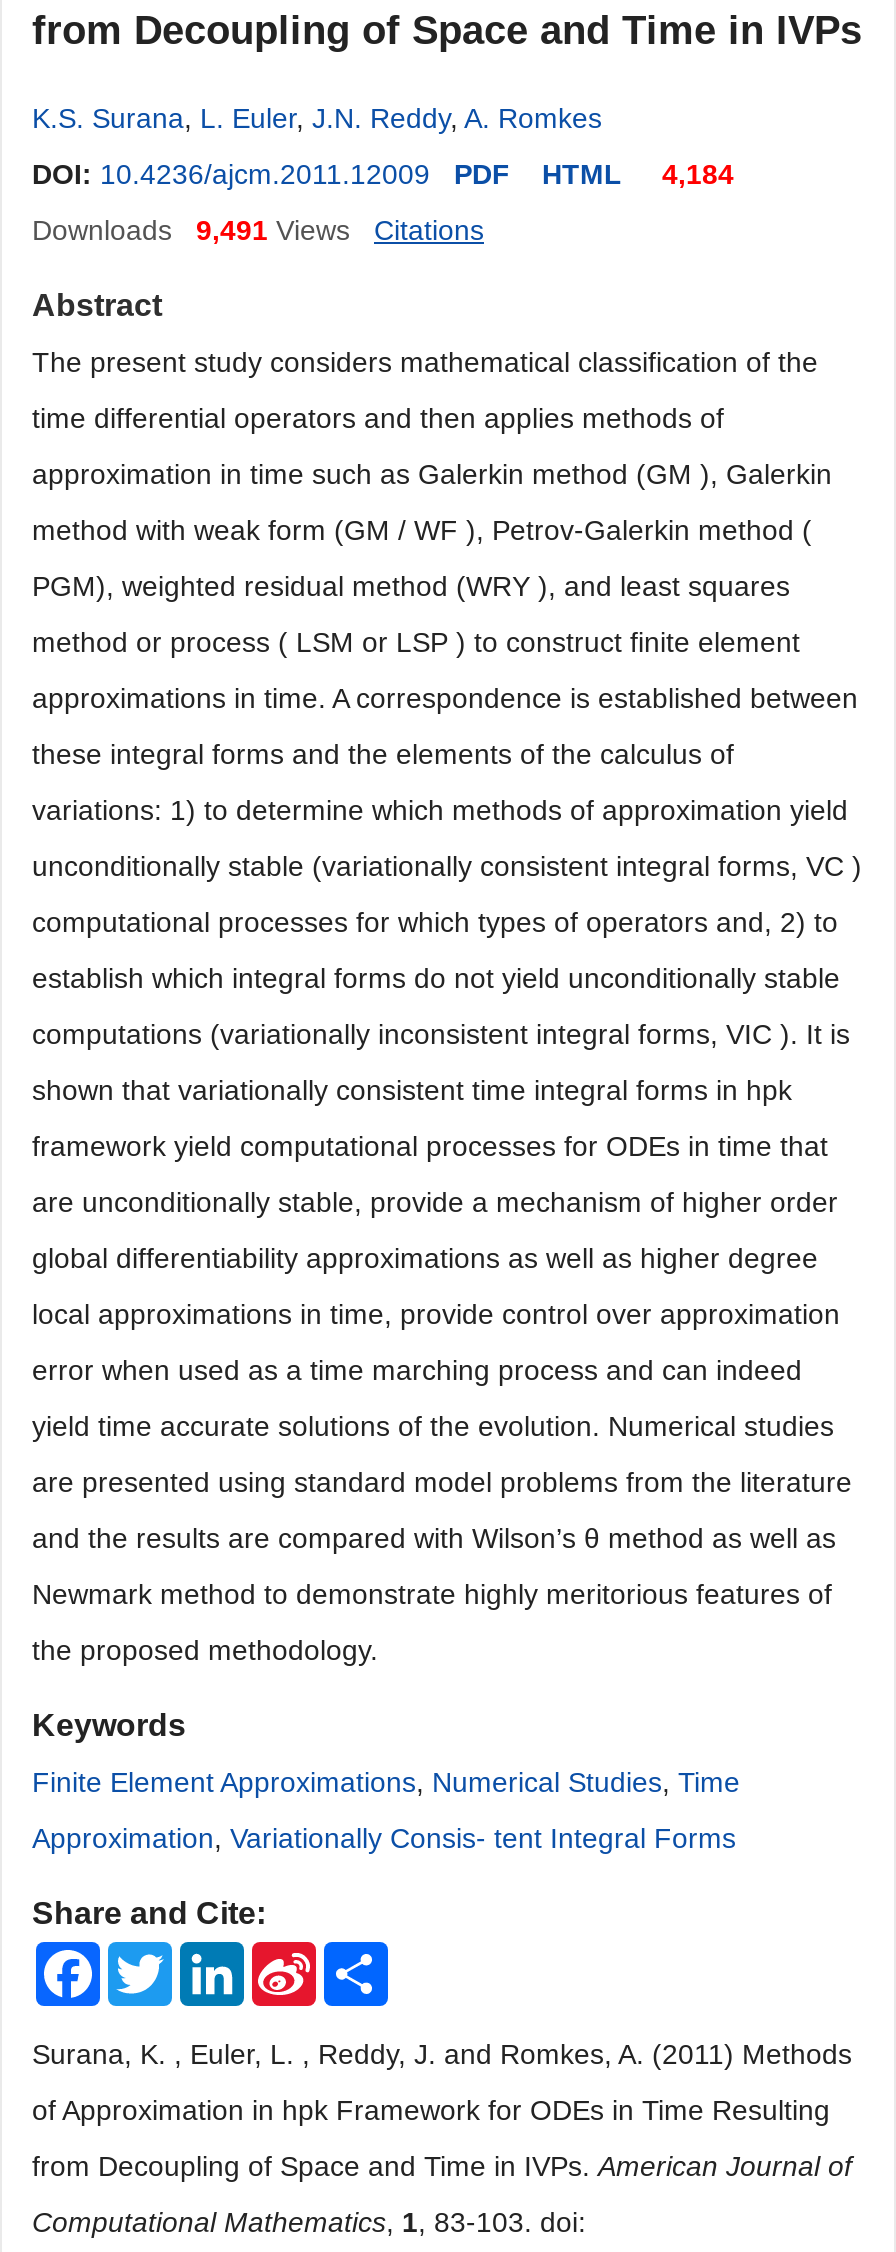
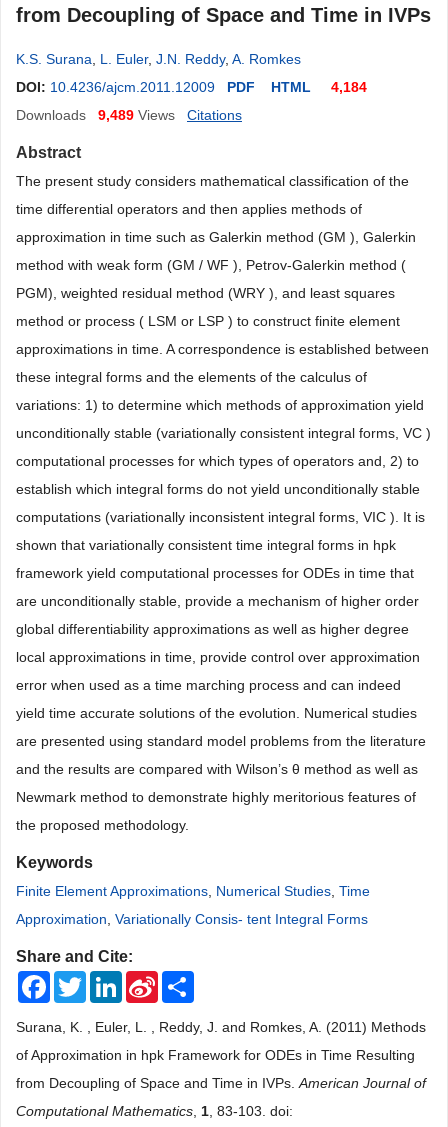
[32,214,350,246] Downloads 9,491 Views -> [16,107,175,123] Downloads 9,489 Views

